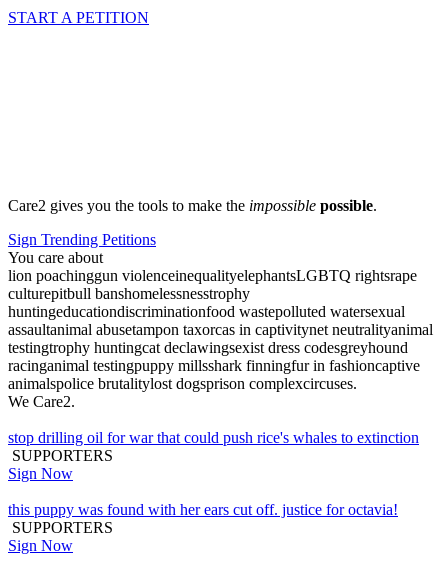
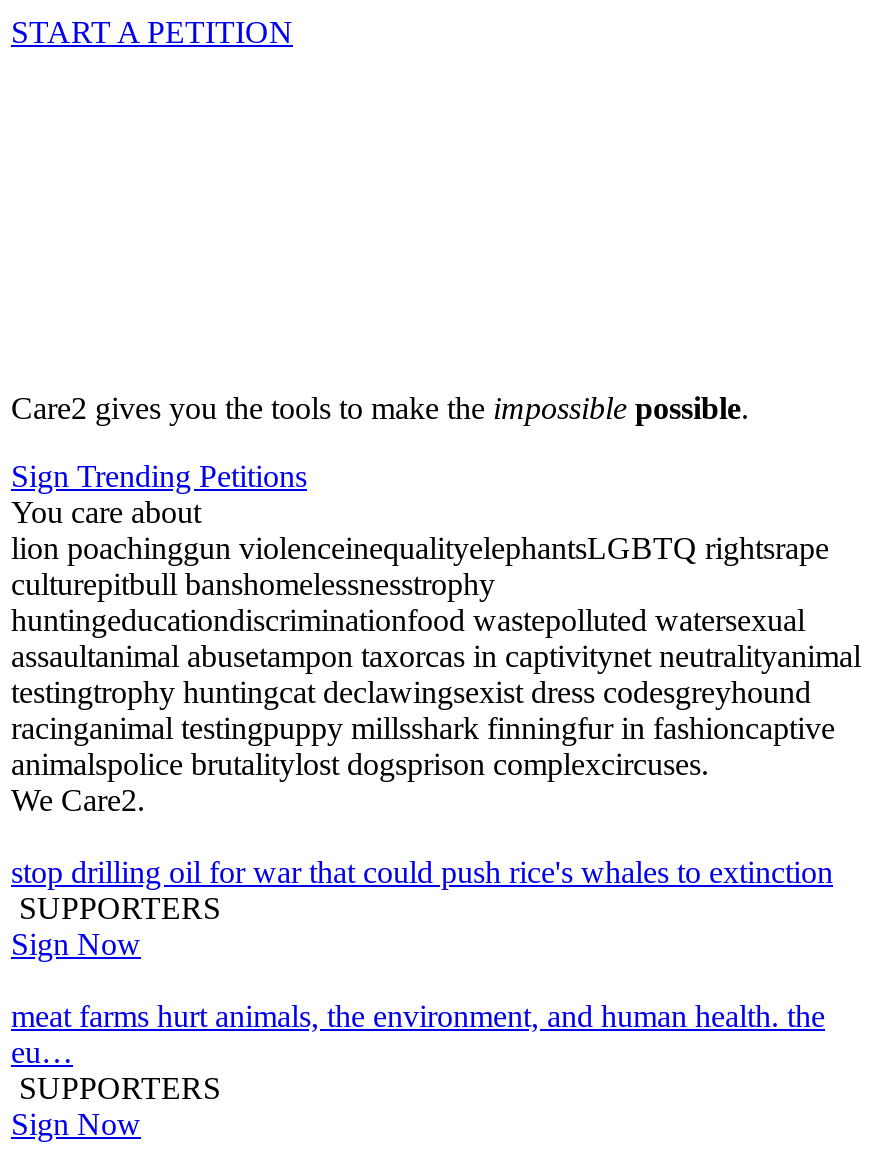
[8,501,398,518] this puppy was found with her ears cut off. justice for octavia! -> [11,999,825,1069] meat farms hurt animals, the environment, and human health. the | eu…

